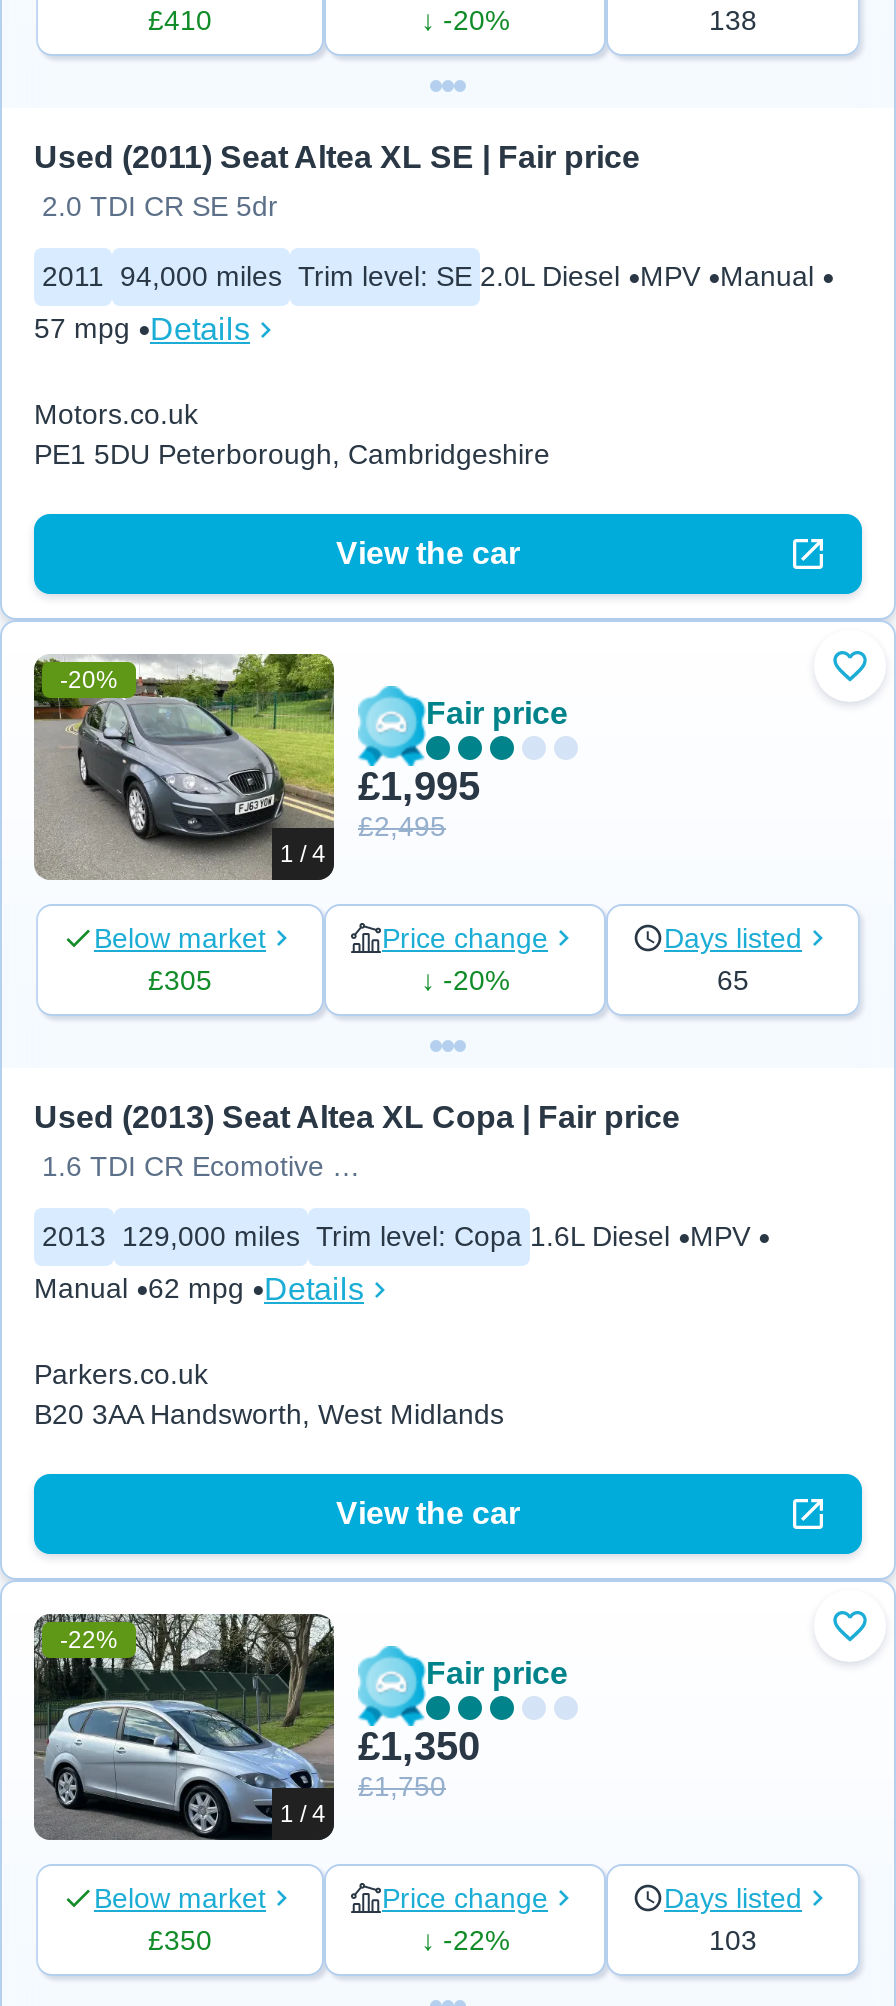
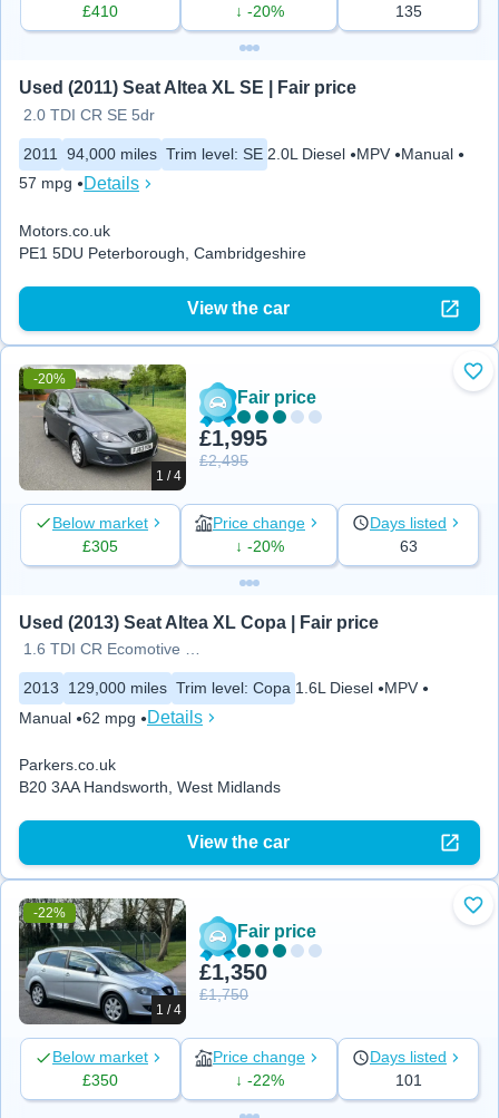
[709,4,757,36] 138 -> [395,2,422,20] 135
[717,963,749,995] 65 -> [399,537,417,555] 63
[709,1923,757,1955] 103 -> [395,1072,422,1089] 101

